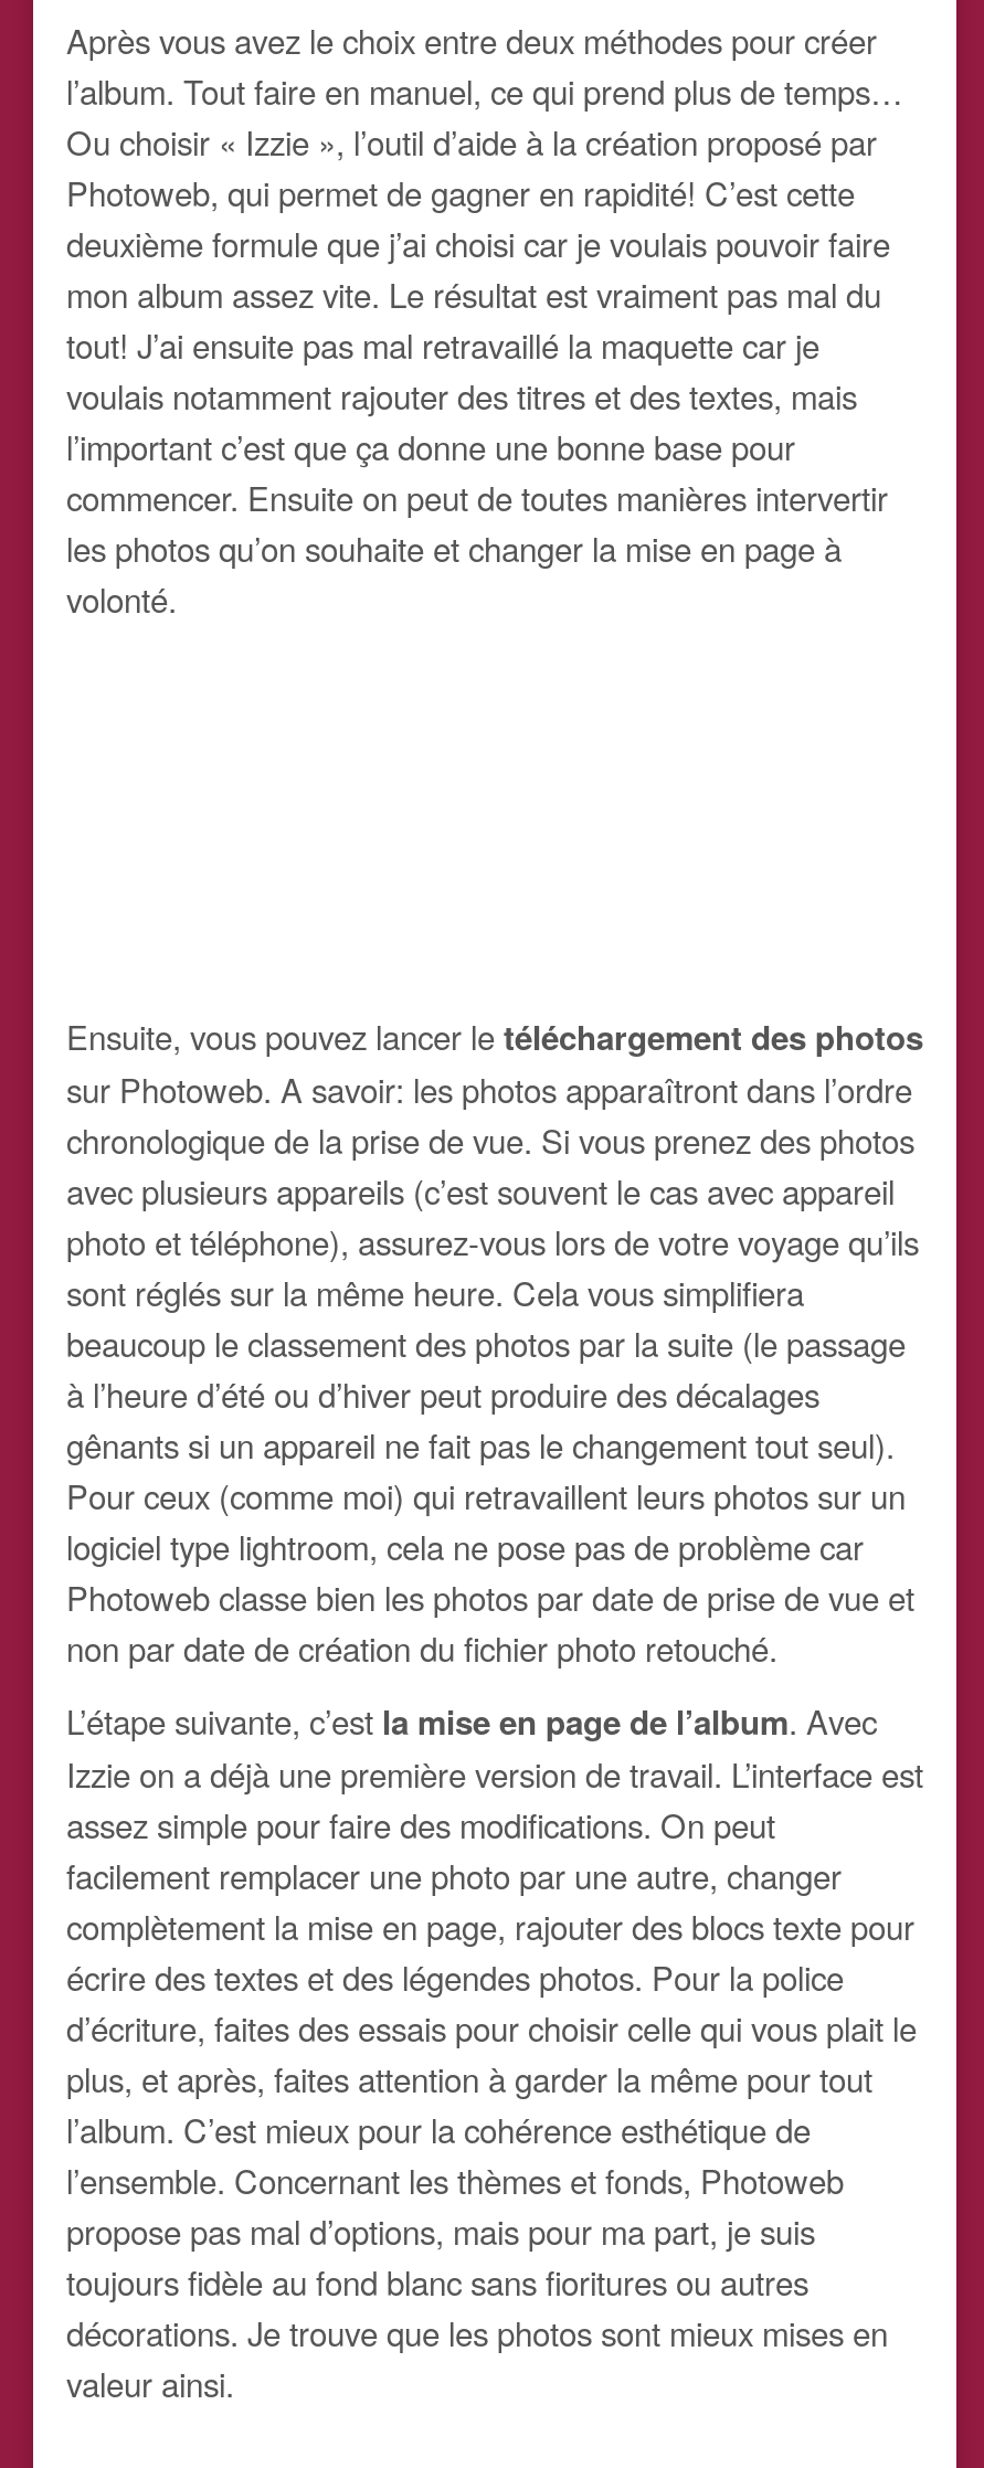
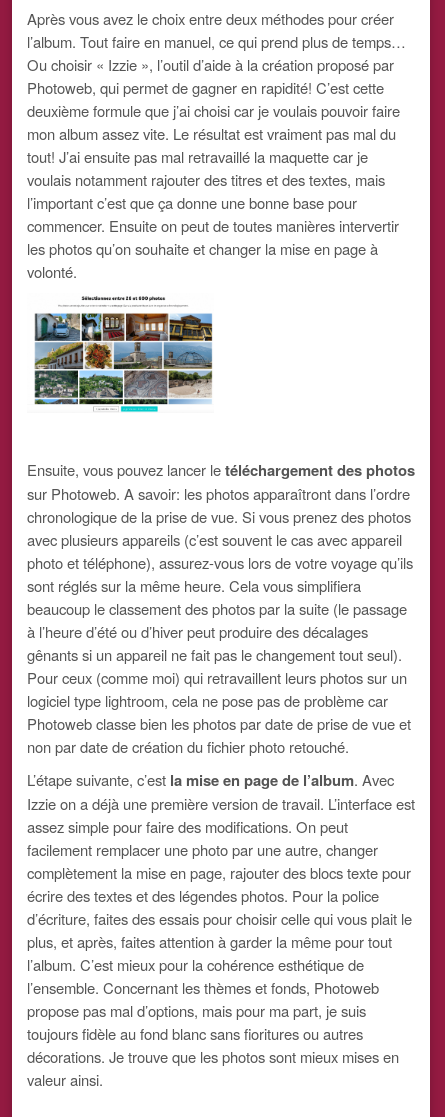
none -> [34,296,213,413] [image]

